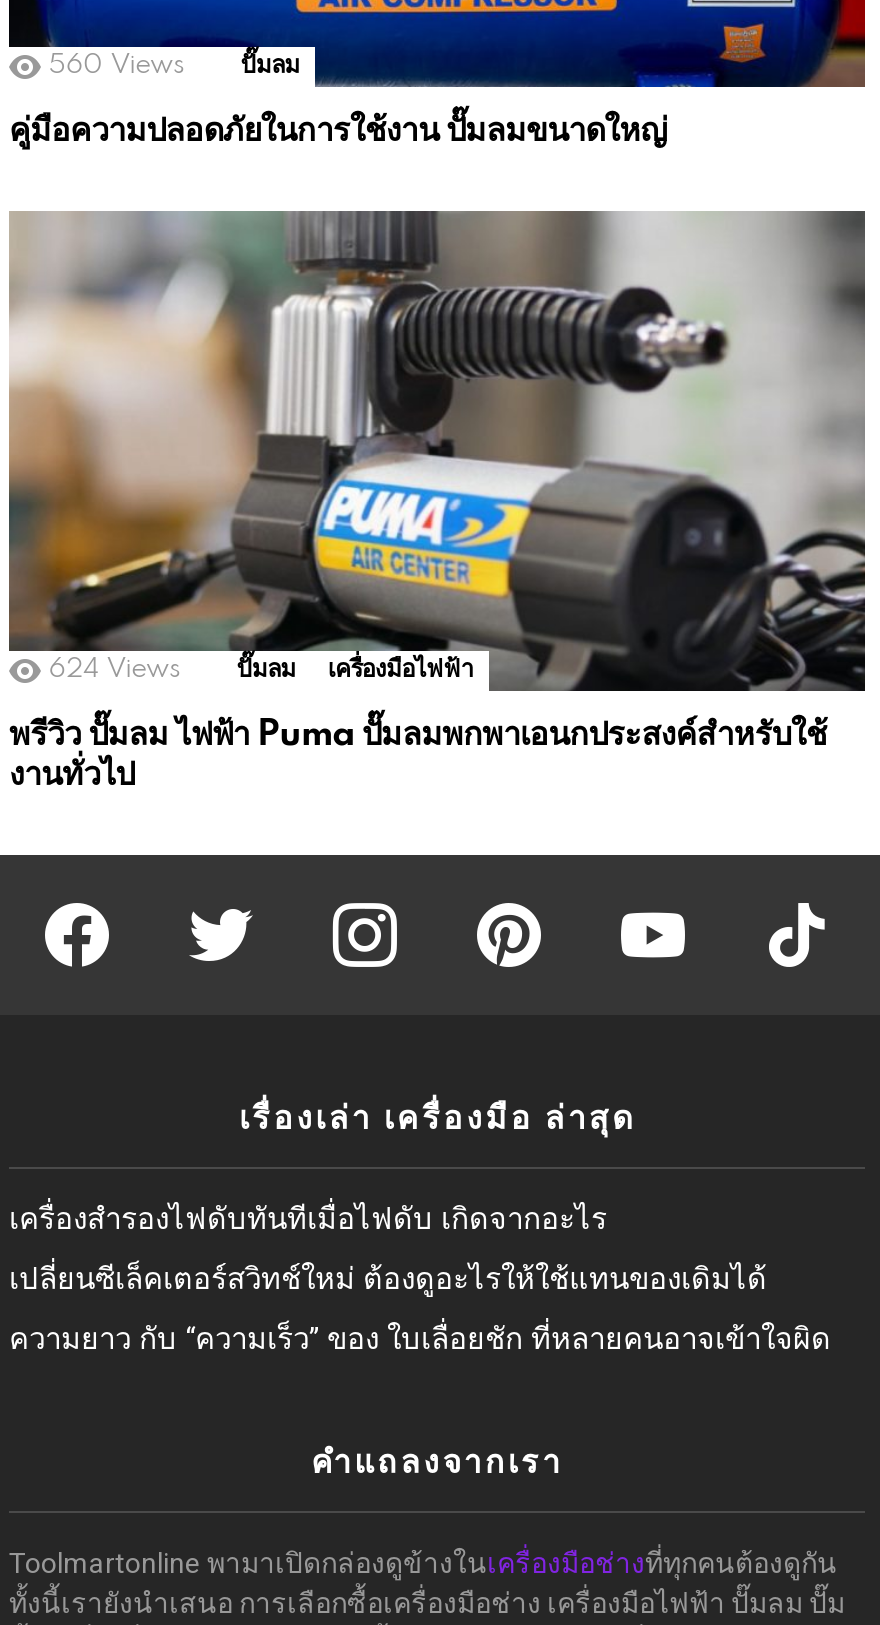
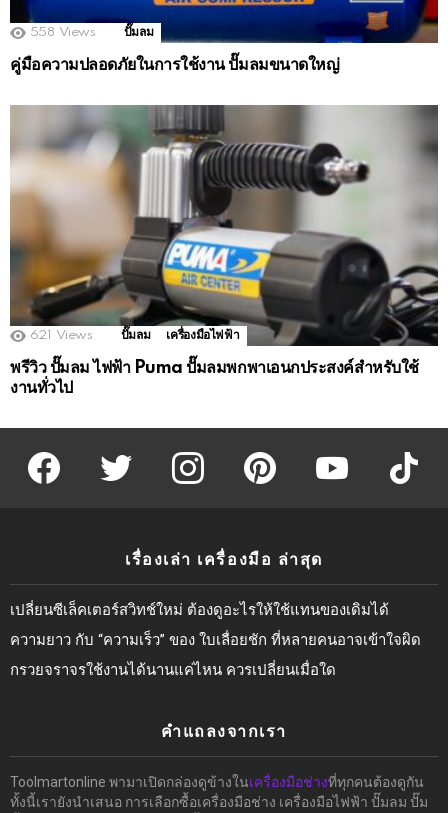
[48,52,185,78] 560 Views -> [30,26,96,39] 558 Views
[48,657,181,683] 624 Views -> [30,329,93,342] 621 Views
[9,1201,607,1237] เครื่องสำรองไฟดับทันทีเมื่อไฟดับ เกิดจากอะไร -> none
moved [9,1261,831,1357] -> [10,601,421,649]: เปลี่ยนซีเล็คเตอร์สวิทช์ใหม่ ต้องดูอะไรให้ใช้แทนของเดิมได้ | ความยาว กับ “ความเร็ว” ของ ใบเลื่อยชัก ที่หลายคนอาจเข้าใจผิด
none -> [10,661,336,679] กรวยจราจรใช้งานได้นานแค่ไหน ควรเปลี่ยนเมื่อใด

